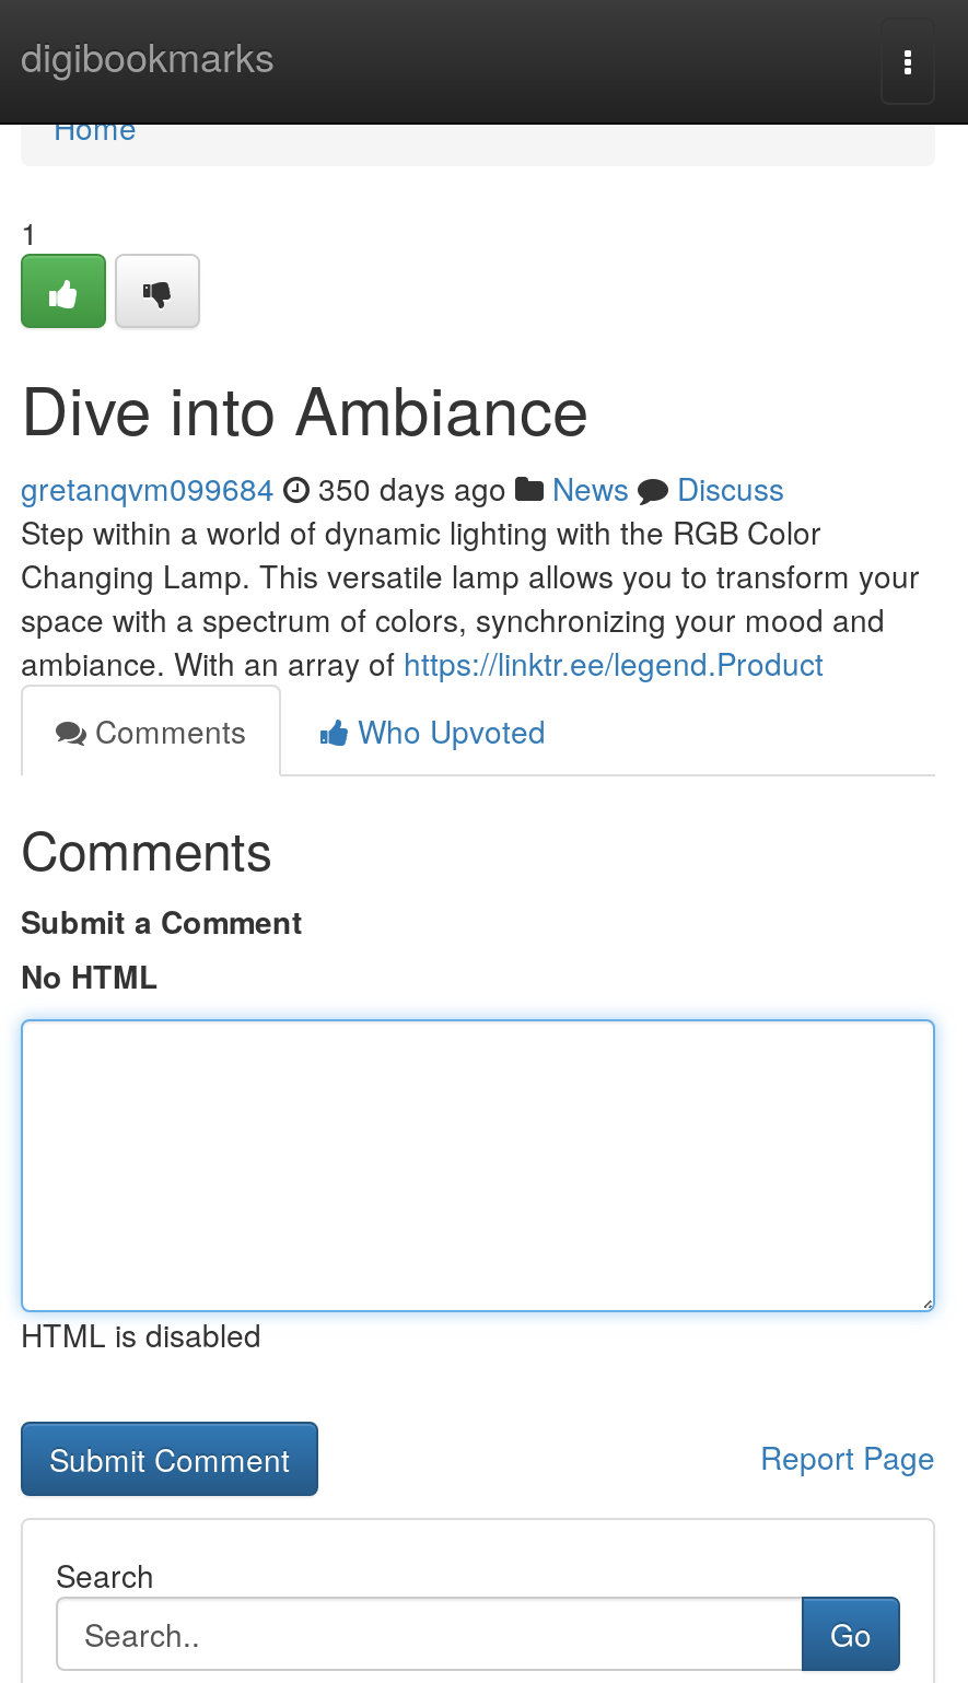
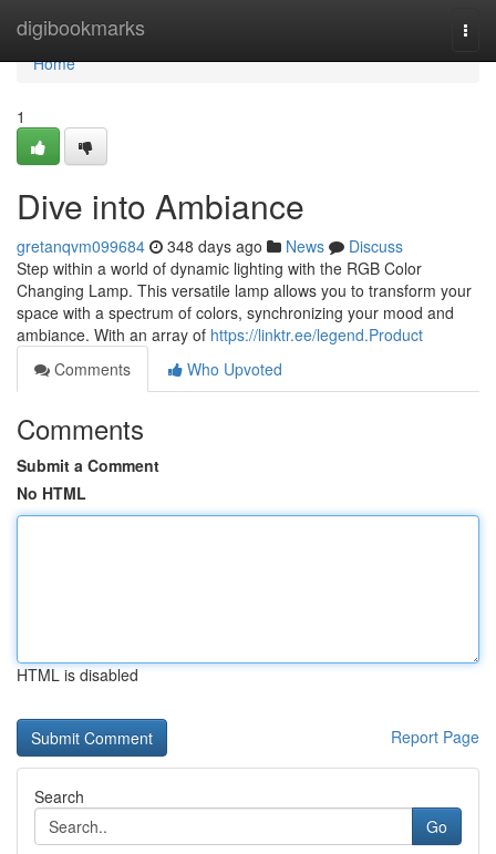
[21,466,784,510] gretanqvm099684 350 days ago News Discuss -> [17,235,403,257] gretanqvm099684 348 days ago News Discuss

